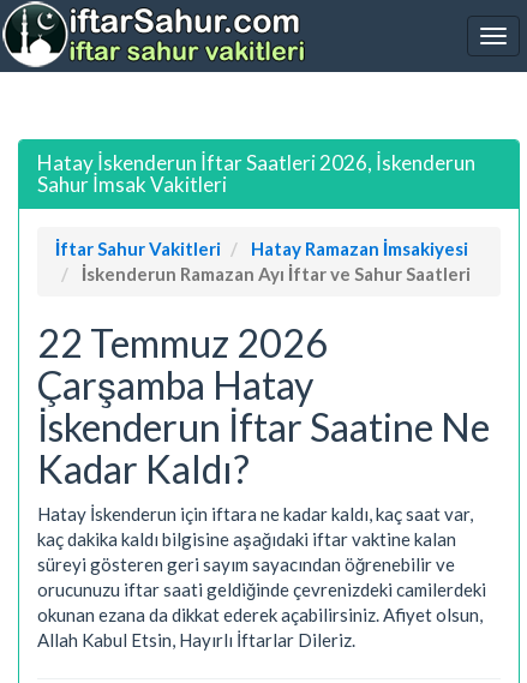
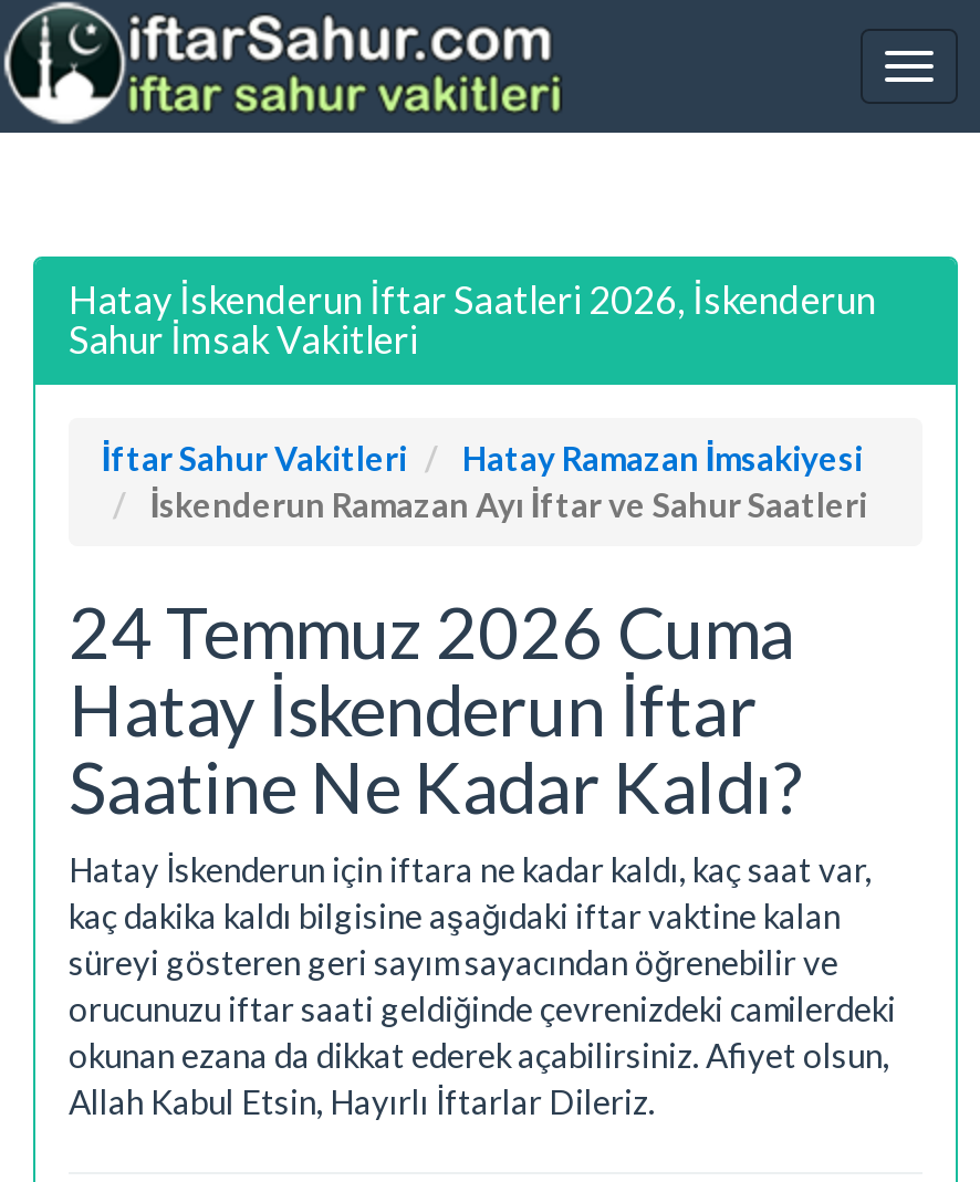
[37,319,490,492] 22 Temmuz 2026 | Çarşamba Hatay | İskenderun İftar Saatine Ne | Kadar Kaldı? -> [69,587,805,828] 24 Temmuz 2026 Cuma | Hatay İskenderun İftar | Saatine Ne Kadar Kaldı?

